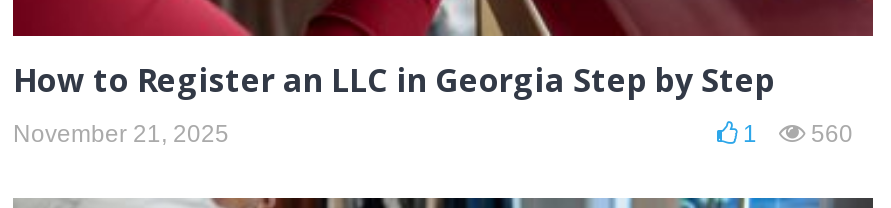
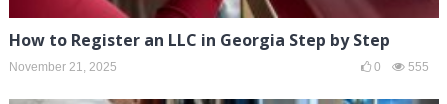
[743,120,763,148] 1 -> [374,60,384,74] 0
[811,120,853,148] 560 -> [408,60,429,74] 555

